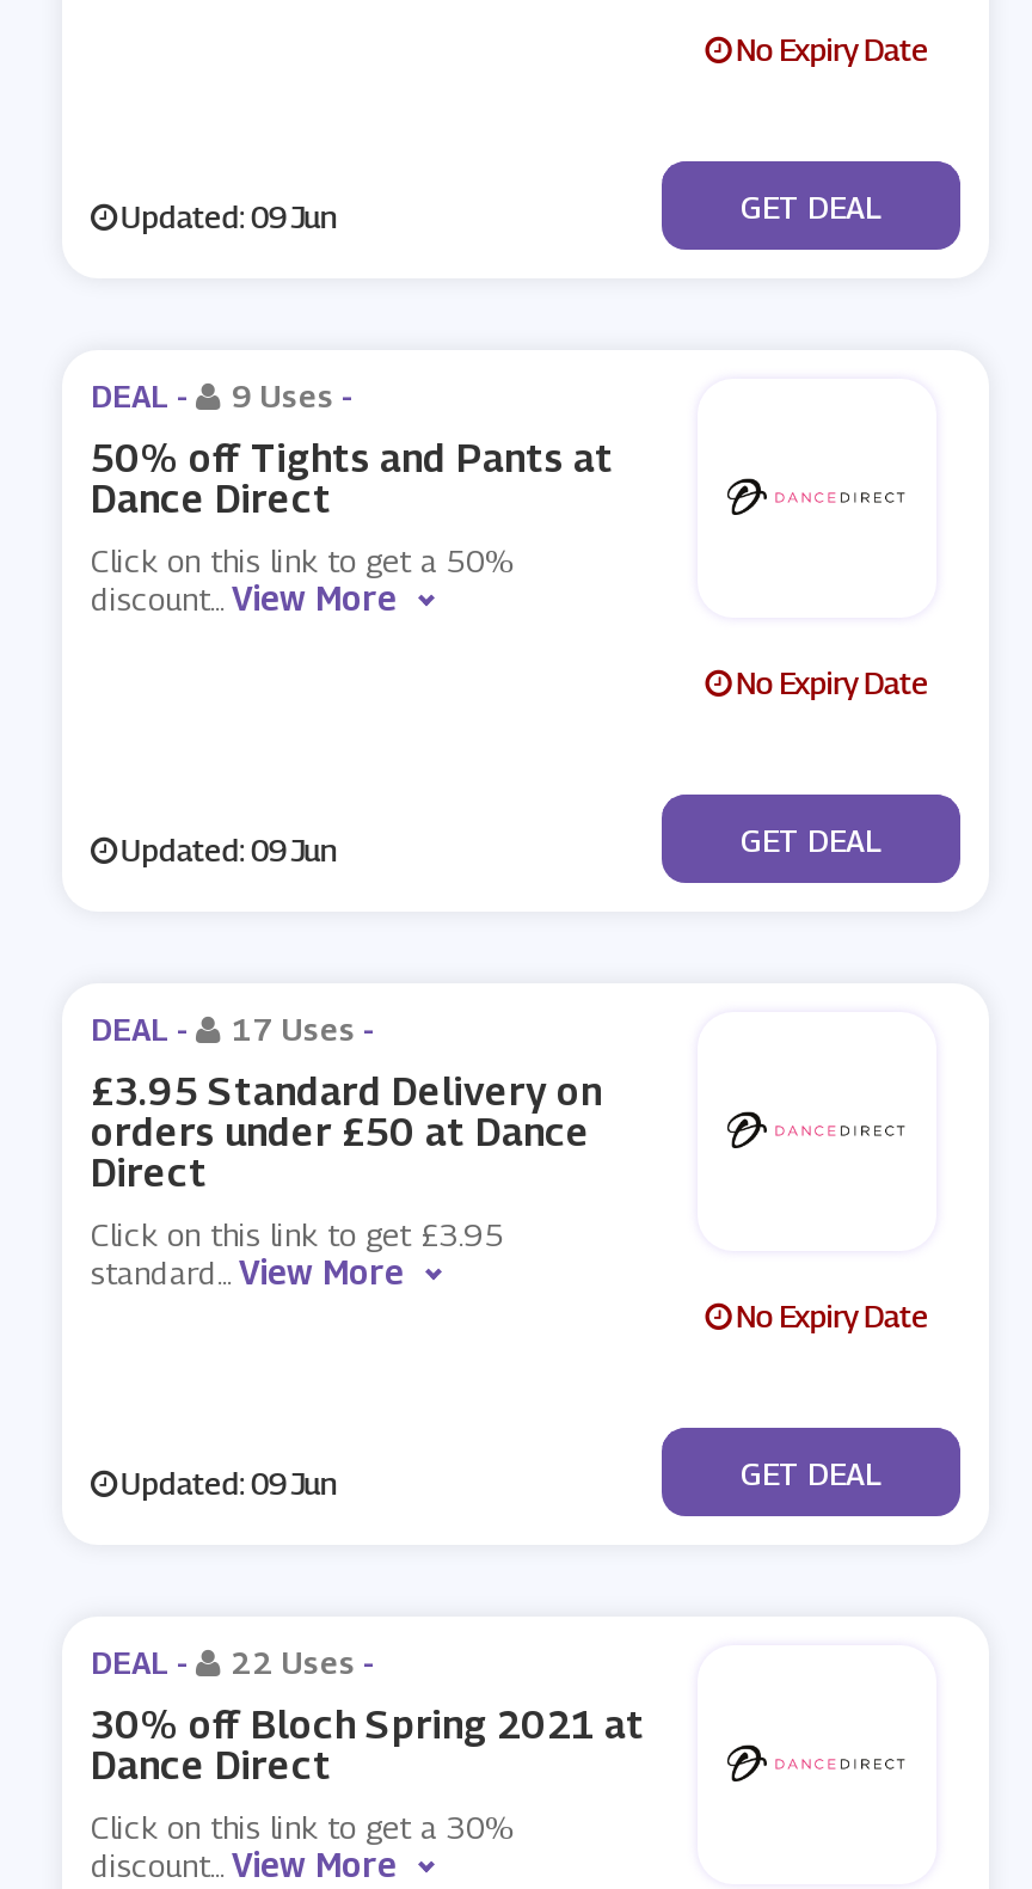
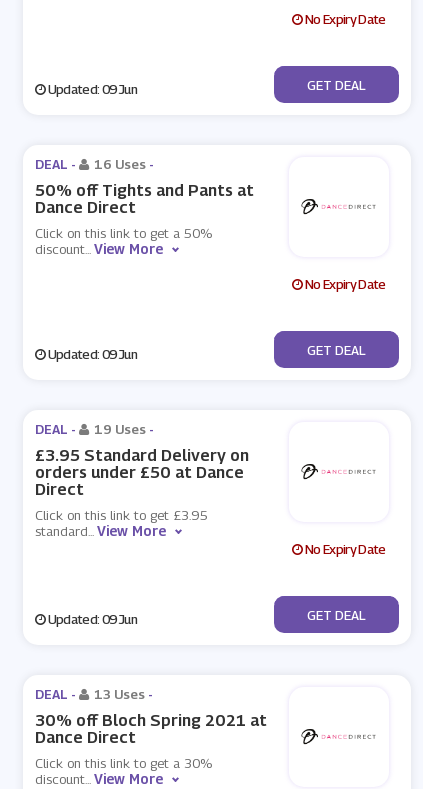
[91,378,354,416] DEAL - 9 Uses - -> [35,156,154,172] DEAL - 16 Uses -
[91,1011,375,1049] DEAL - 17 Uses - -> [35,421,154,437] DEAL - 19 Uses -
[91,1644,375,1682] DEAL - 22 Uses - -> [35,686,153,702] DEAL - 13 Uses -

